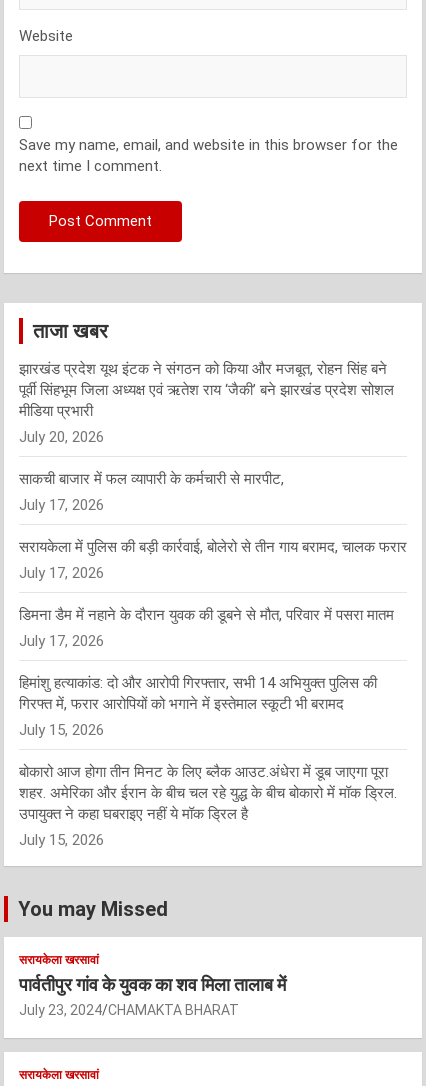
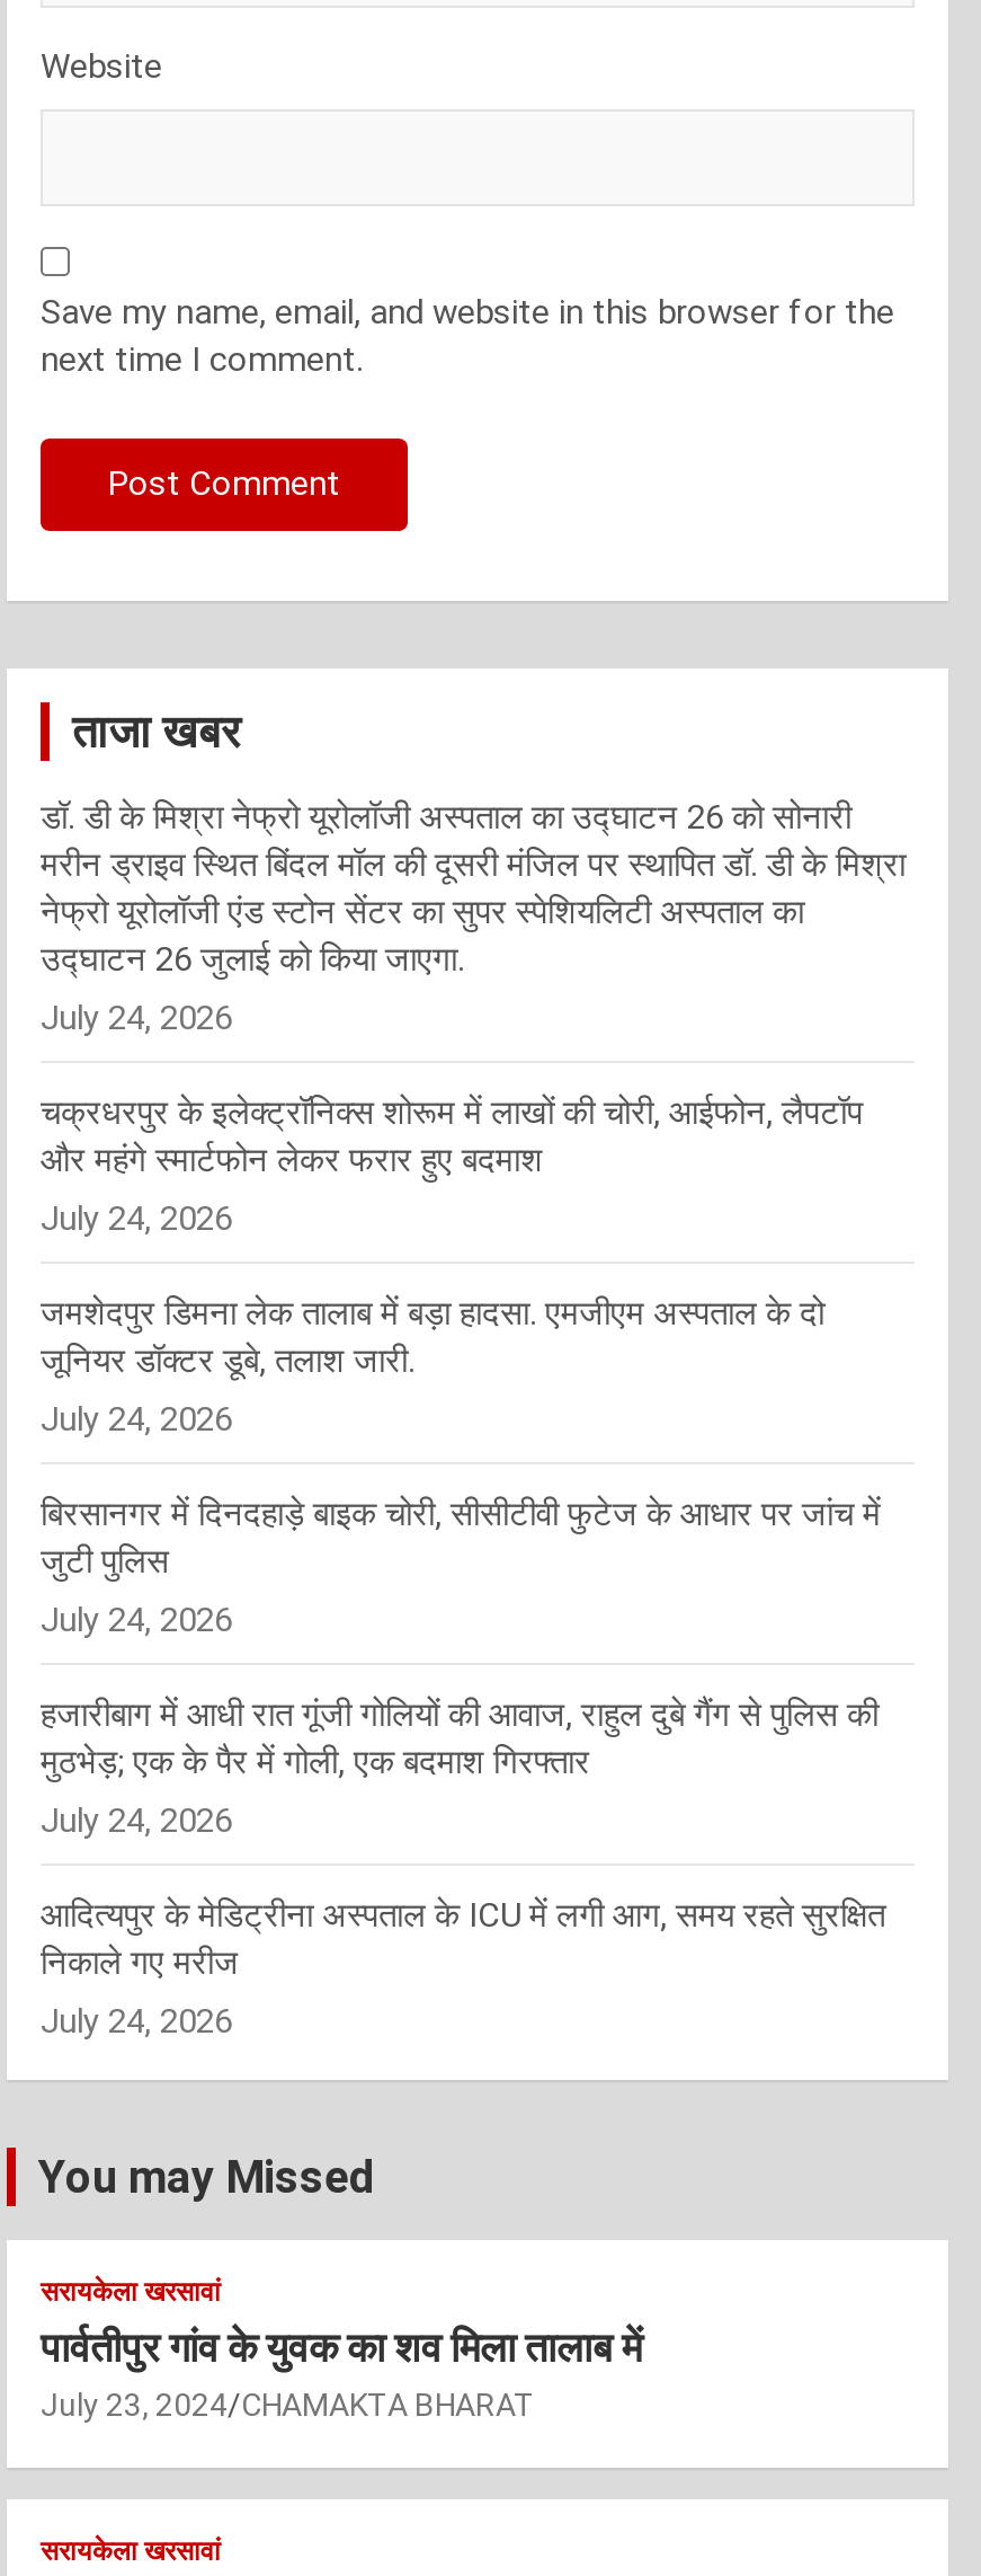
[19,360,394,446] झारखंड प्रदेश यूथ इंटक ने संगठन को किया और मजबूत, रोहन सिंह बने | पूर्वी सिंहभूम जिला अध्यक्ष एवं ऋतेश राय ‘जैकी’ बने झारखंड प्रदेश सोशल | मीडिया प्रभारी | July 20, 2026 -> [41,797,906,1038] डॉ. डी के मिश्रा नेफ्रो यूरोलॉजी अस्पताल का उद्घाटन 26 को सोनारी | मरीन ड्राइव स्थित बिंदल मॉल की दूसरी मंजिल पर स्थापित डॉ. डी के मिश्रा | नेफ्रो यूरोलॉजी एंड स्टोन सेंटर का सुपर स्पेशियलिटी अस्पताल का | उद्घाटन 26 जुलाई को किया जाएगा. | July 24, 2026
[19,470,284,514] साकची बाजार में फल व्यापारी के कर्मचारी से मारपीट, | July 17, 2026 -> [41,1092,863,1239] चक्रधरपुर के इलेक्ट्रॉनिक्स शोरूम में लाखों की चोरी, आईफोन, लैपटॉप | और महंगे स्मार्टफोन लेकर फरार हुए बदमाश | July 24, 2026
[19,538,407,582] सरायकेला में पुलिस की बड़ी कार्रवाई, बोलेरो से तीन गाय बरामद, चालक फरार | July 17, 2026 -> [41,1293,824,1440] जमशेदपुर डिमना लेक तालाब में बड़ा हादसा. एमजीएम अस्पताल के दो | जूनियर डॉक्टर डूबे, तलाश जारी. | July 24, 2026
[19,606,394,650] डिमना डैम में नहाने के दौरान युवक की डूबने से मौत, परिवार में पसरा मातम | July 17, 2026 -> [41,1494,881,1640] बिरसानगर में दिनदहाड़े बाइक चोरी, सीसीटीवी फुटेज के आधार पर जांच में | जुटी पुलिस | July 24, 2026
[19,674,377,739] हिमांशु हत्याकांड: दो और आरोपी गिरफ्तार, सभी 14 अभियुक्त पुलिस की | गिरफ्त में, फरार आरोपियों को भगाने में इस्तेमाल स्कूटी भी बरामद | July 15, 2026 -> [41,1694,879,1841] हजारीबाग में आधी रात गूंजी गोलियों की आवाज, राहुल दुबे गैंग से पुलिस की | मुठभेड़; एक के पैर में गोली, एक बदमाश गिरफ्तार | July 24, 2026
[19,763,397,849] बोकारो आज होगा तीन मिनट के लिए ब्लैक आउट.अंधेरा में डूब जाएगा पूरा | शहर. अमेरिका और ईरान के बीच चल रहे युद्ध के बीच बोकारो में मॉक ड्रिल. | उपायुक्त ने कहा घबराइए नहीं ये मॉक ड्रिल है | July 15, 2026 -> [41,1895,885,2042] आदित्यपुर के मेडिट्रीना अस्पताल के ICU में लगी आग, समय रहते सुरक्षित | निकाले गए मरीज | July 24, 2026

